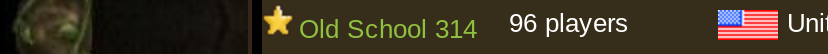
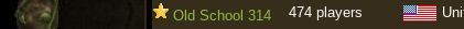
[299,8,629,44] Old School 314 96 players -> [172,4,362,24] Old School 314 474 players

